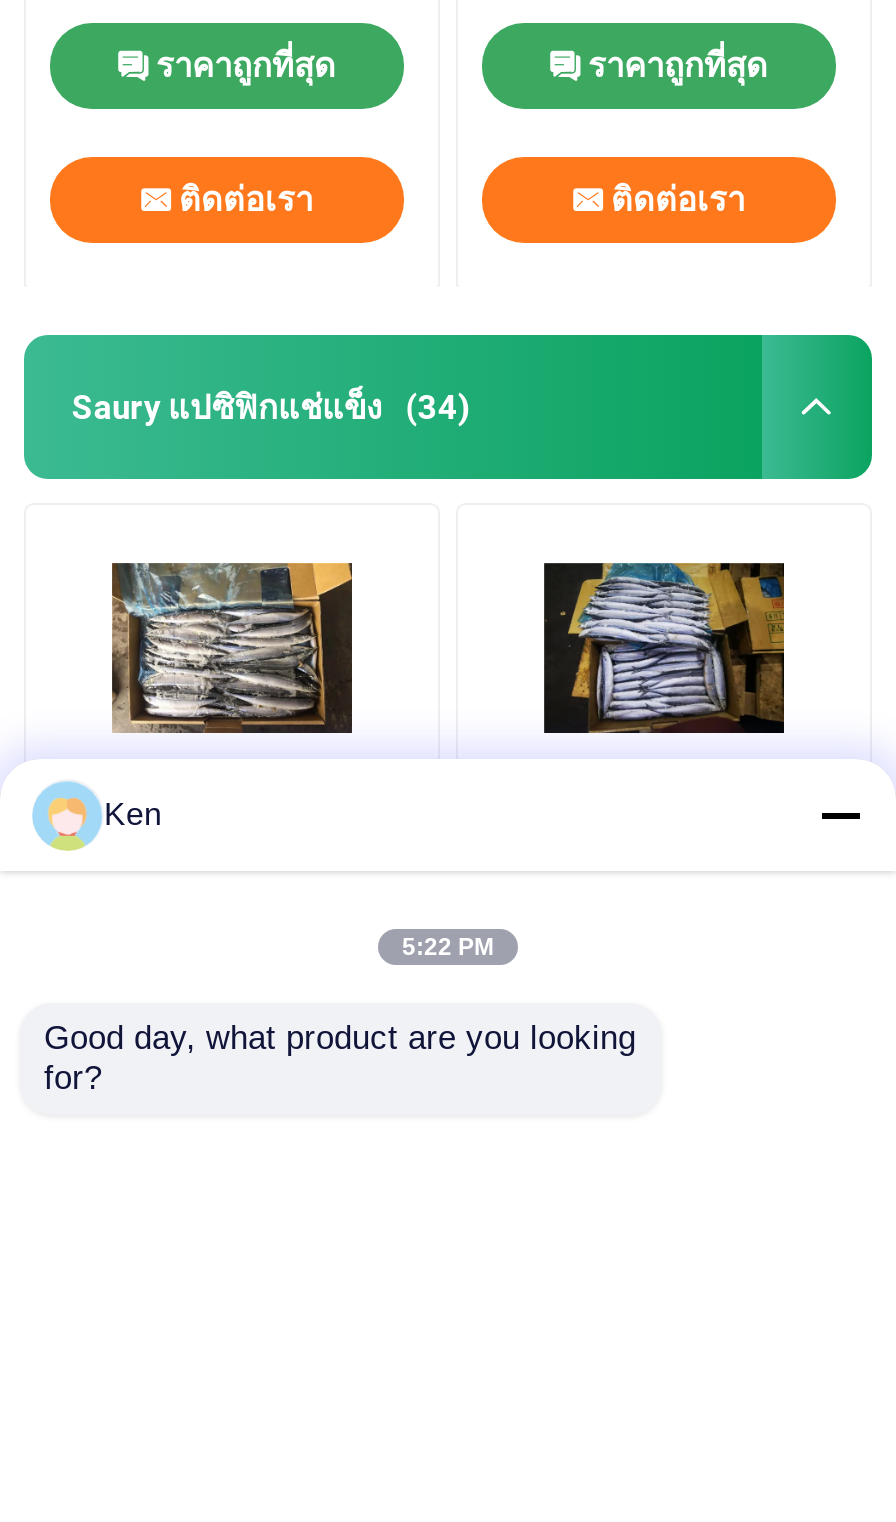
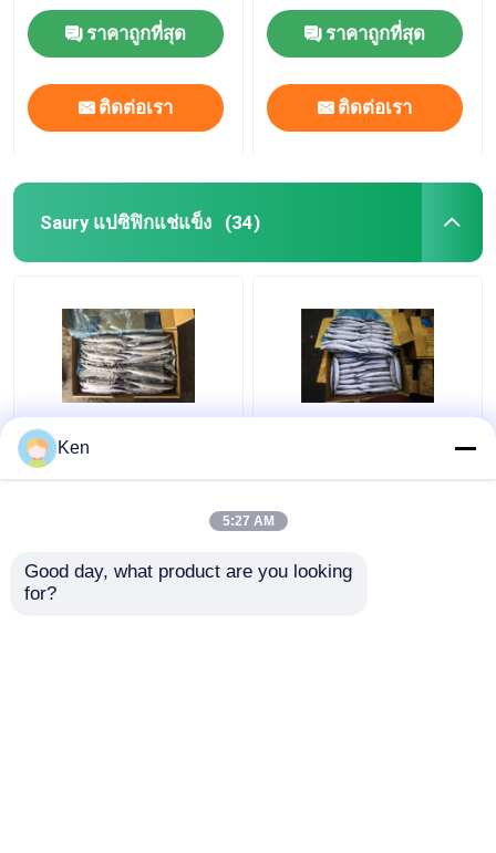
[402,933,494,961] 5:22 PM -> [222,513,274,529] 5:27 AM

